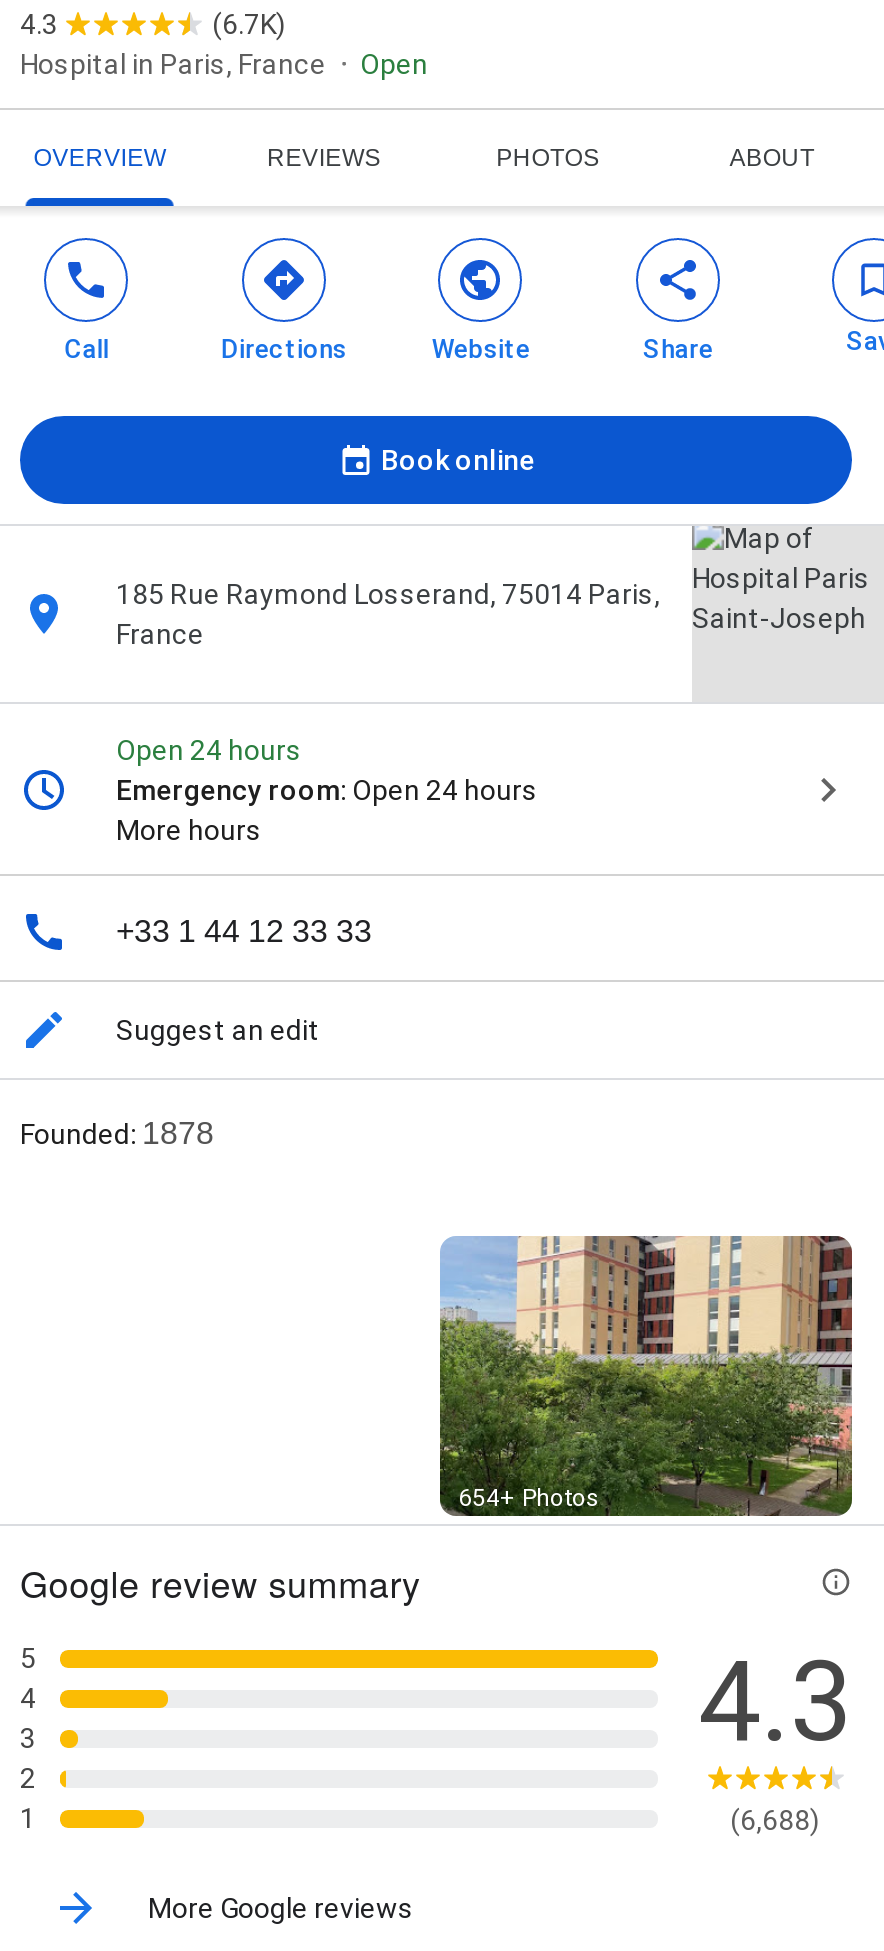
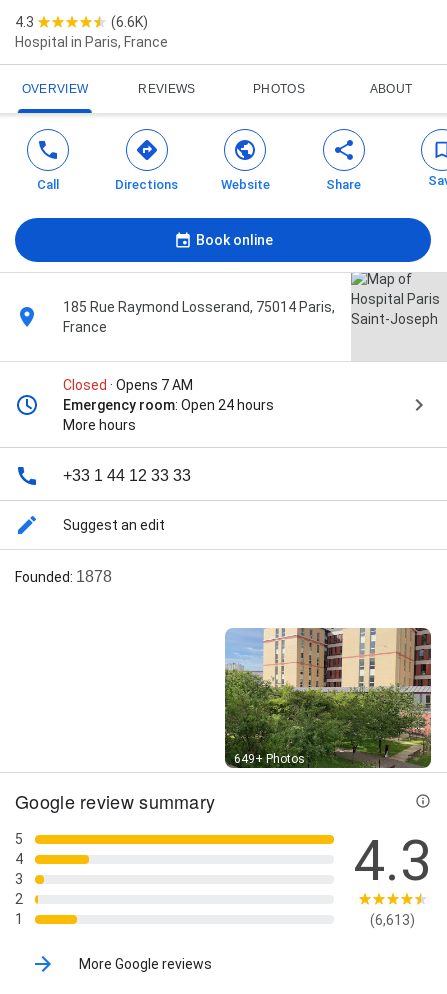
[212,8,286,40] (6.7K) -> [111,14,148,30] (6.6K)
[360,48,428,80] Open -> none
[116,734,302,766] Open 24 hours -> [63,377,193,393] Closed · Opens 7 AM
[458,1484,600,1512] 654+ Photos -> [234,752,305,766] 649+ Photos
[730,1803,820,1835] (6,688) -> [370,912,415,928] (6,613)

